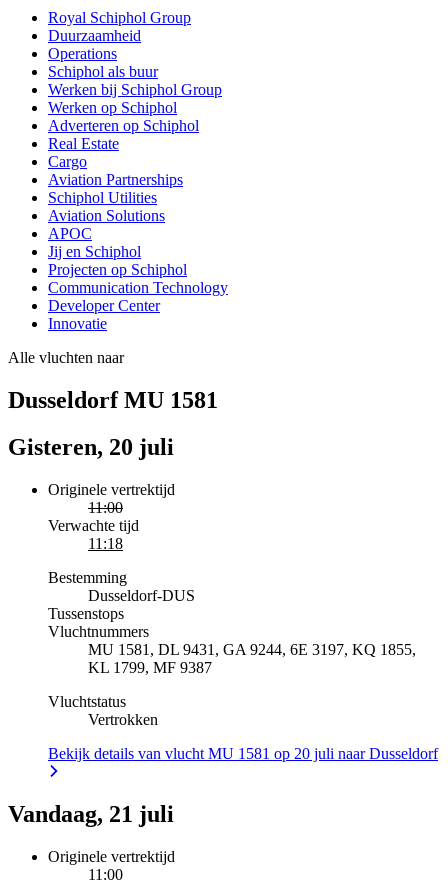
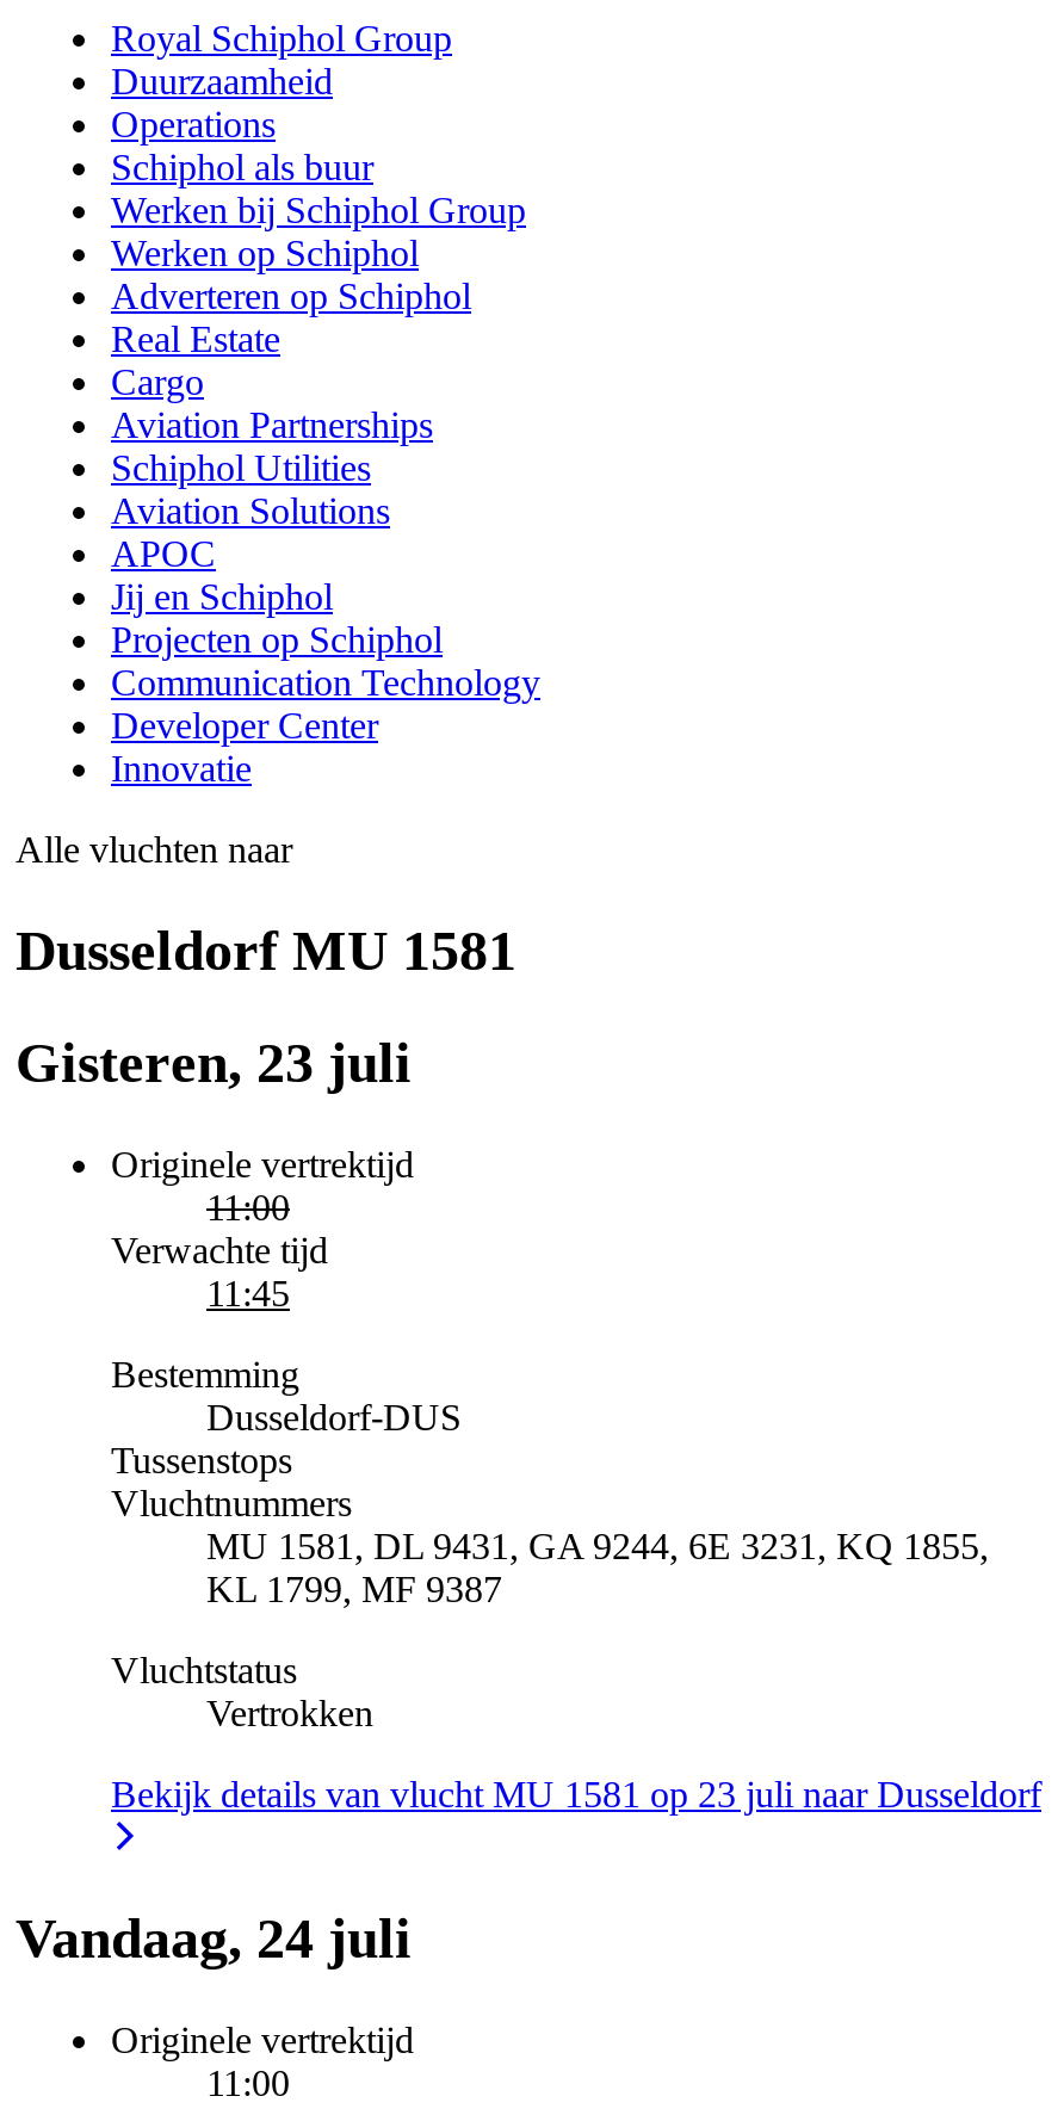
[8,434,174,460] Gisteren, 20 juli -> [16,1031,412,1093] Gisteren, 23 juli
[88,535,123,552] 11:18 -> [206,1272,290,1313] 11:45
[88,641,416,658] MU 1581, DL 9431, GA 9244, 6E 3197, KQ 1855, -> [206,1525,989,1566] MU 1581, DL 9431, GA 9244, 6E 3231, KQ 1855,
[48,745,438,762] Bekijk details van vlucht MU 1581 op 20 juli naar Dusseldorf -> [111,1773,1041,1814] Bekijk details van vlucht MU 1581 op 23 juli naar Dusseldorf
[8,801,174,827] Vandaag, 21 juli -> [16,1907,412,1969] Vandaag, 24 juli

